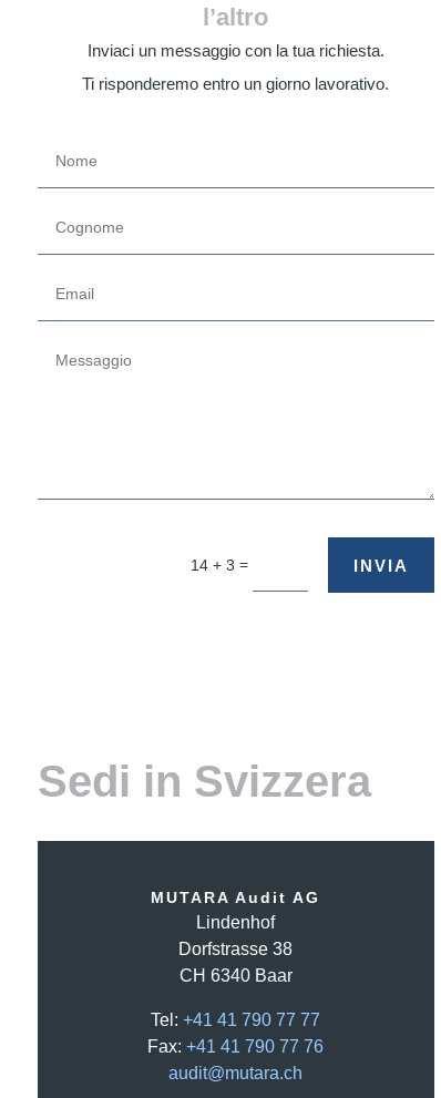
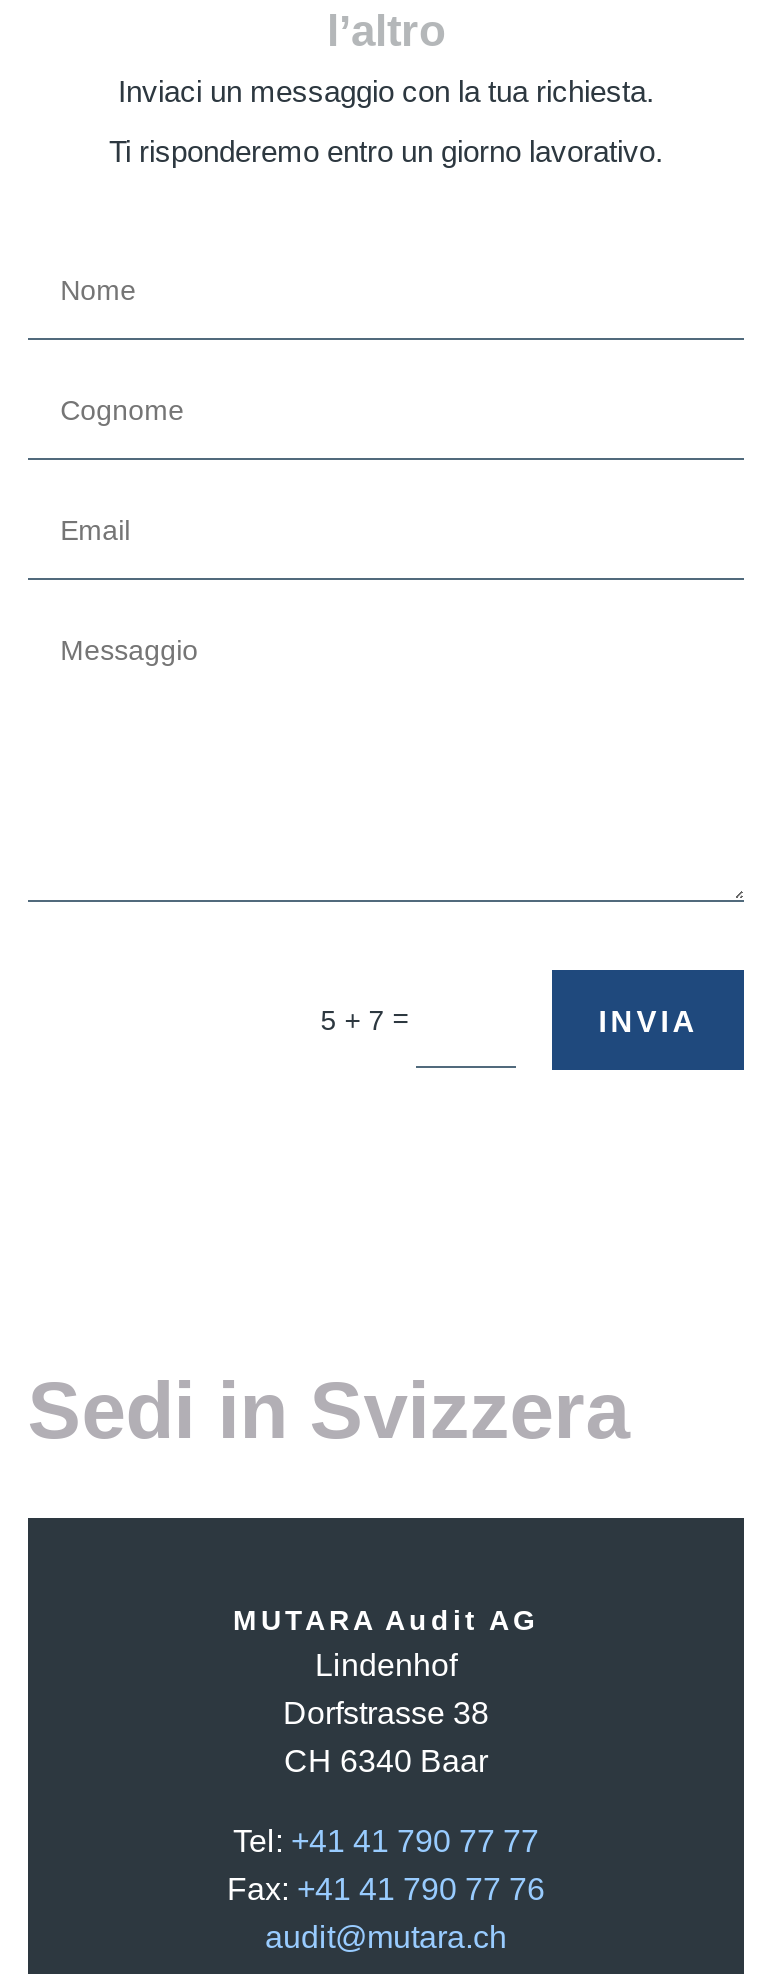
[191,556,253,574] 14 + 3 = -> [320,1003,416,1036] 5 + 7 =

